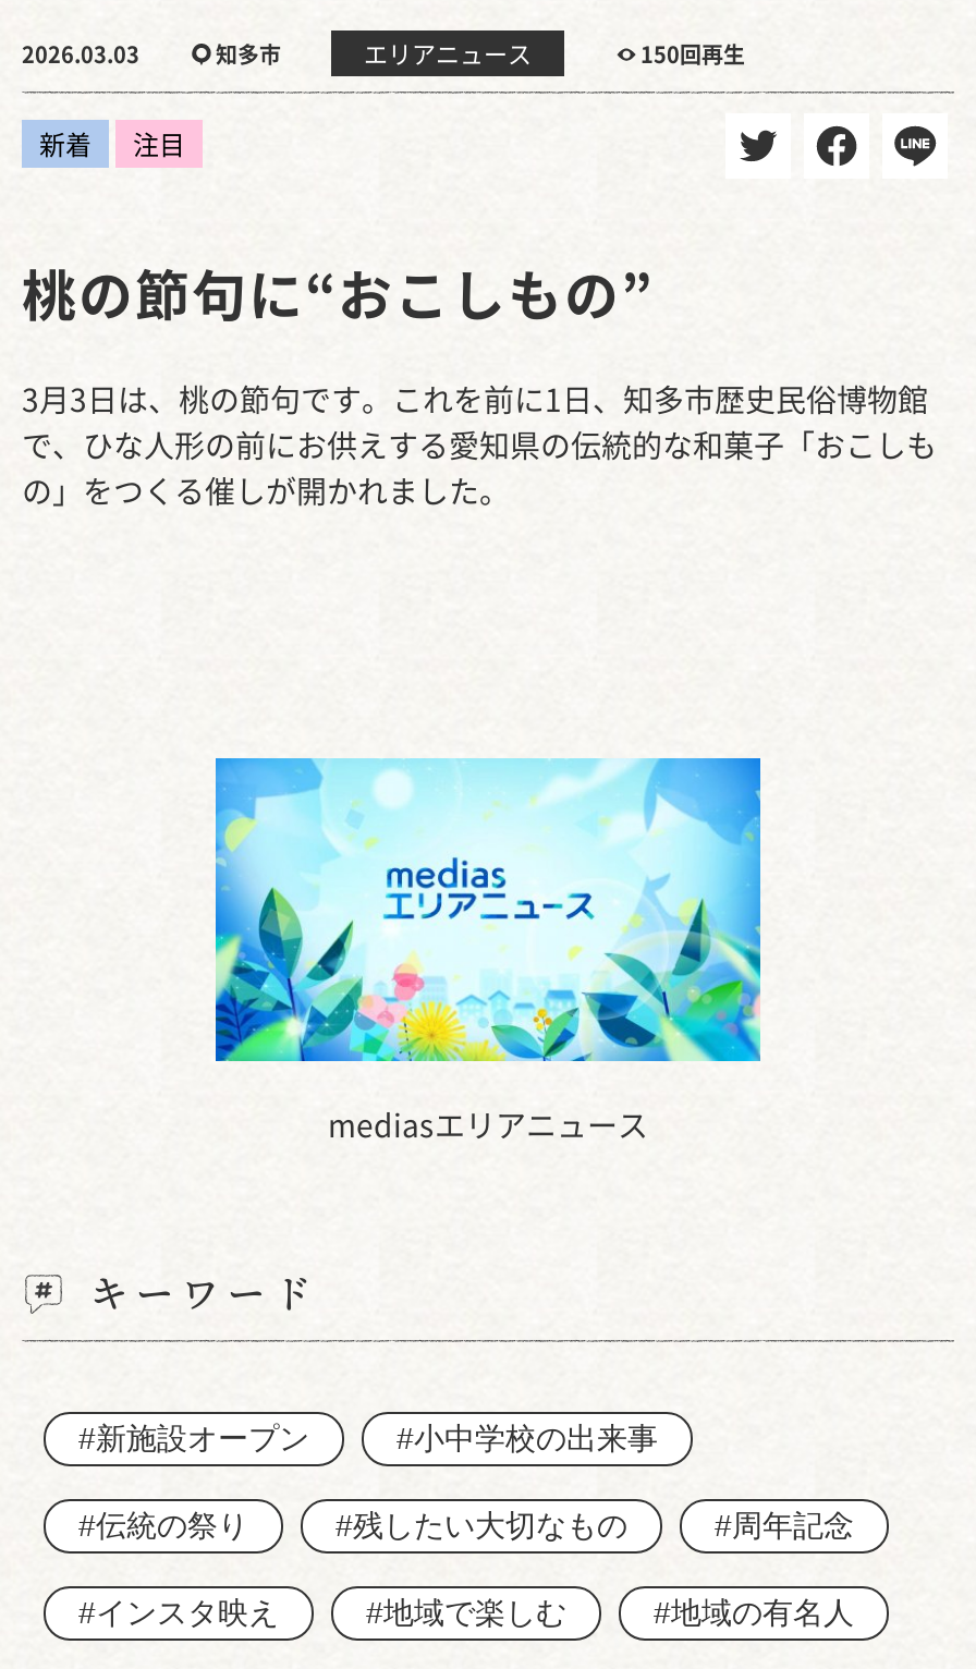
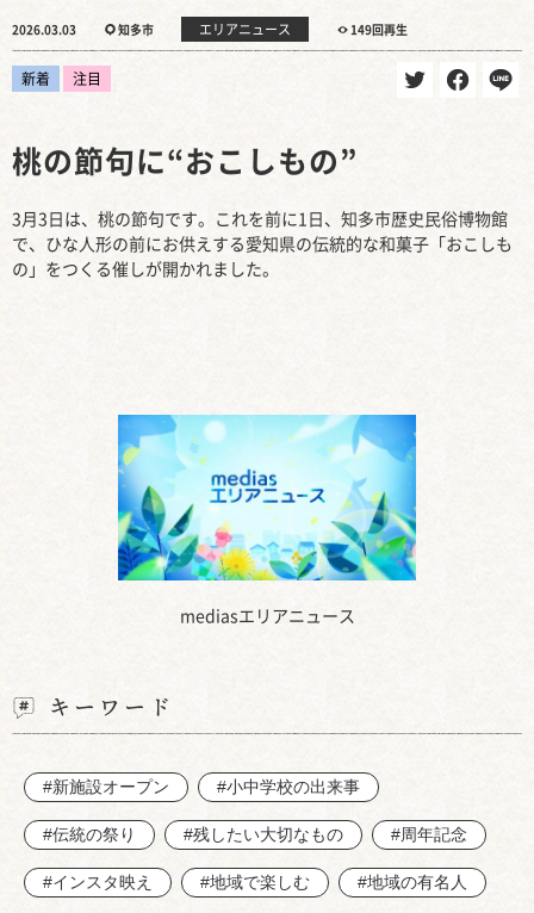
[640,43,745,65] 150回再生 -> [350,24,408,36] 149回再生

